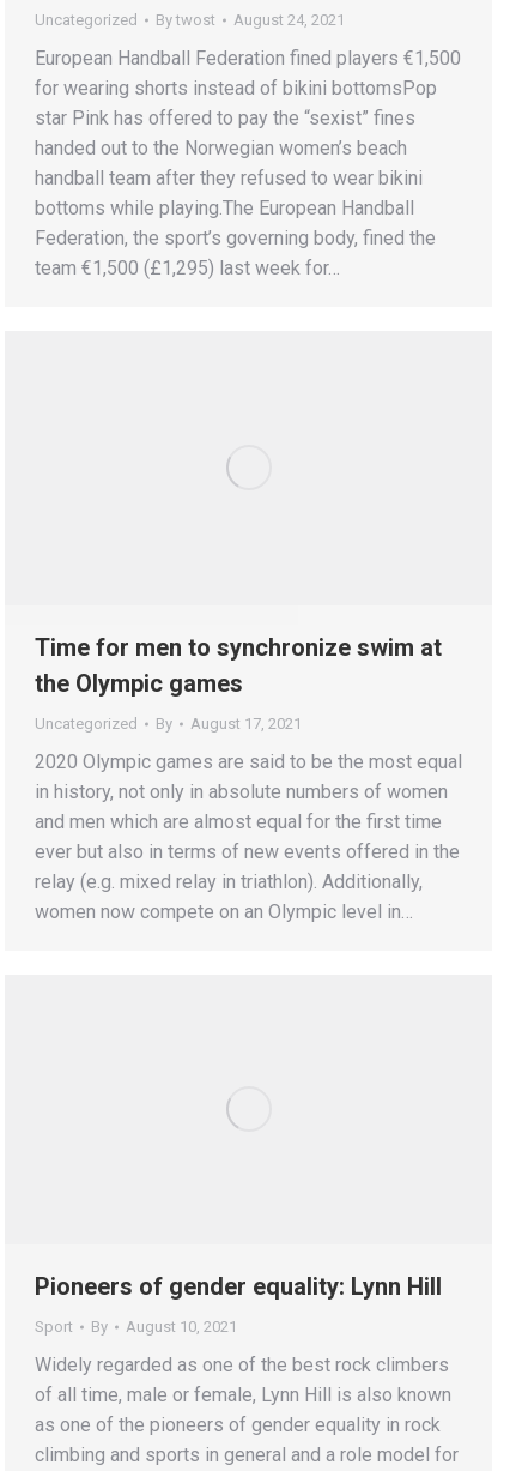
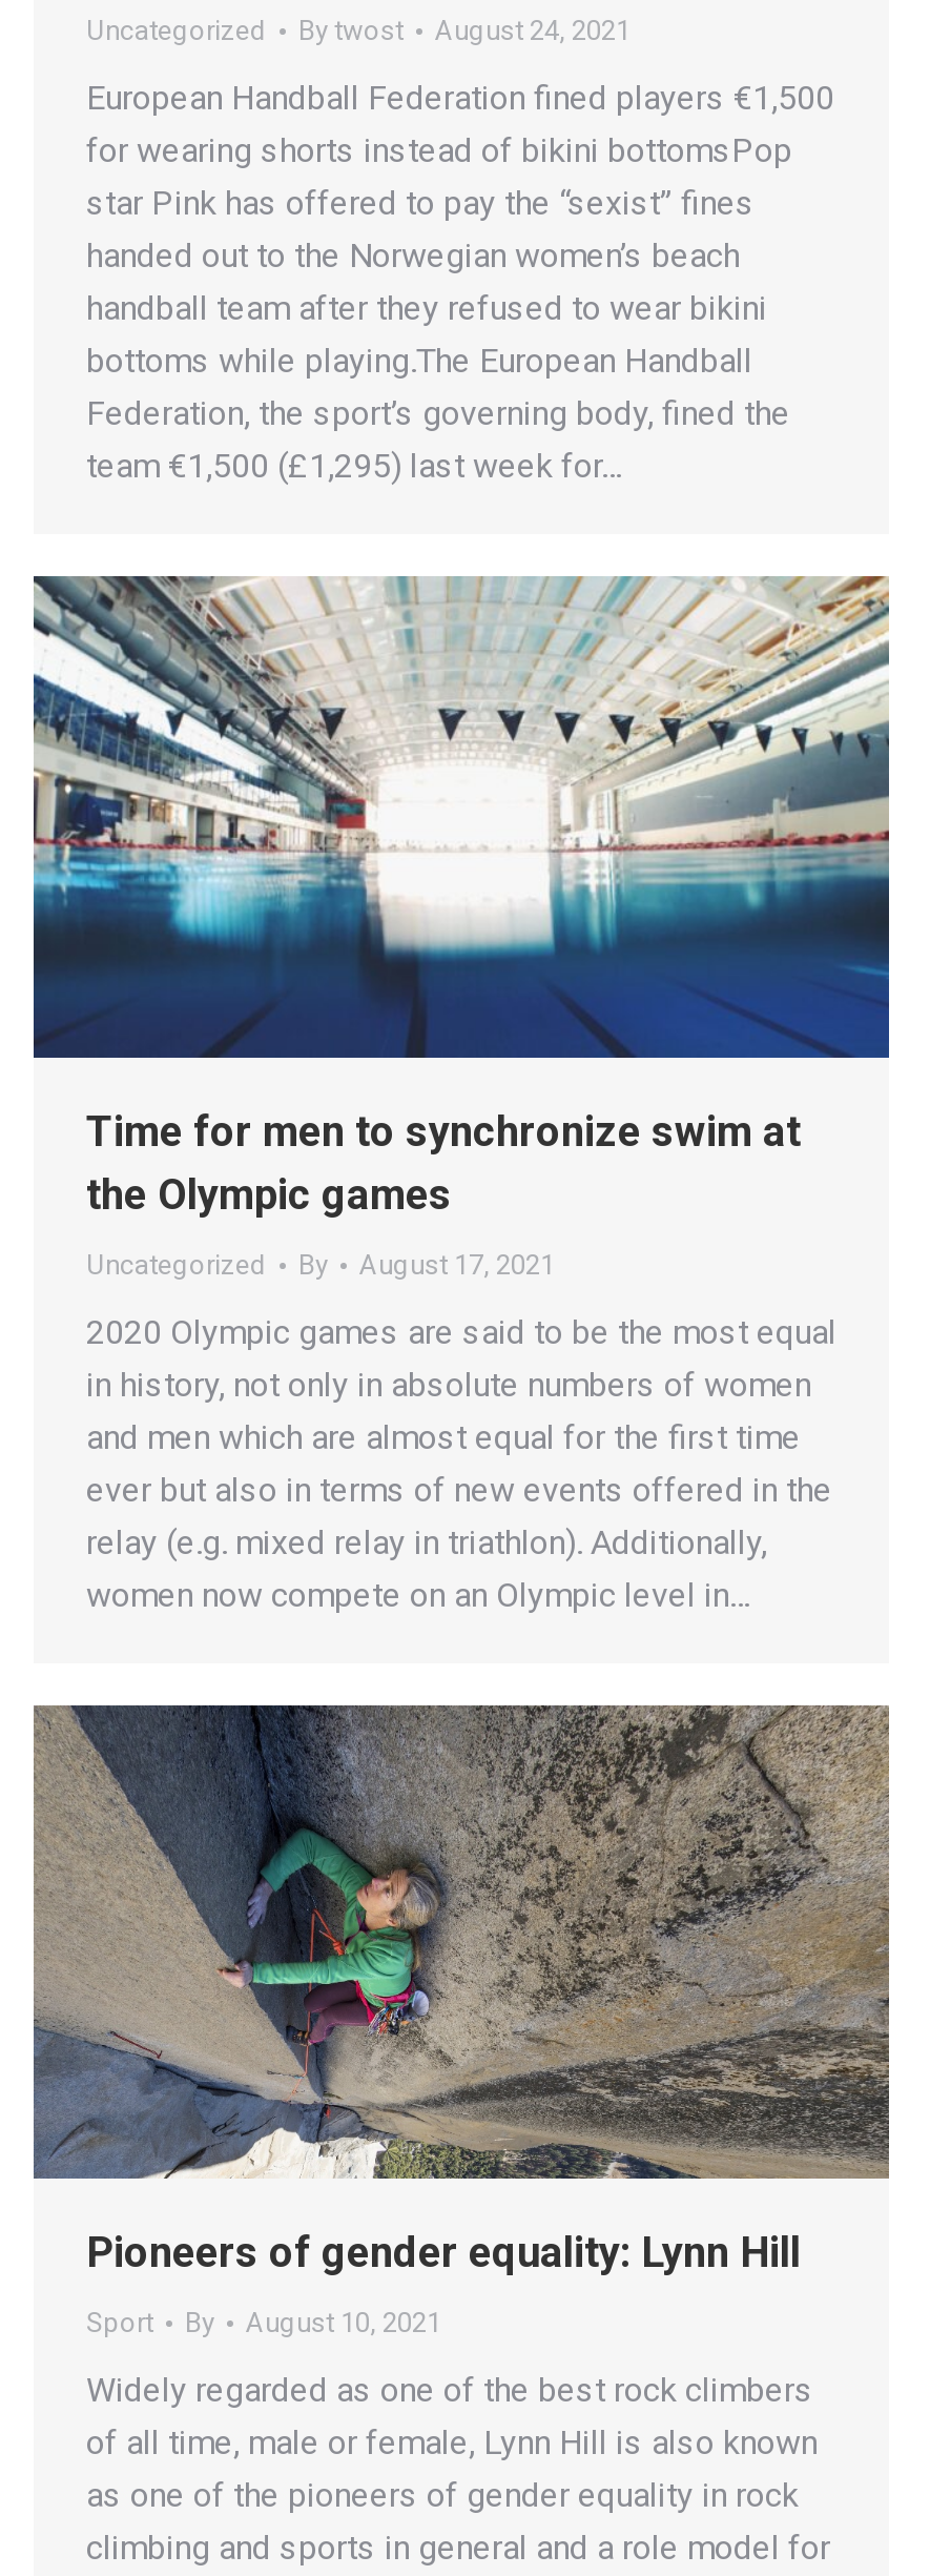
none -> [32,574,891,1060] [image]
none -> [32,1703,891,2181] [image]

